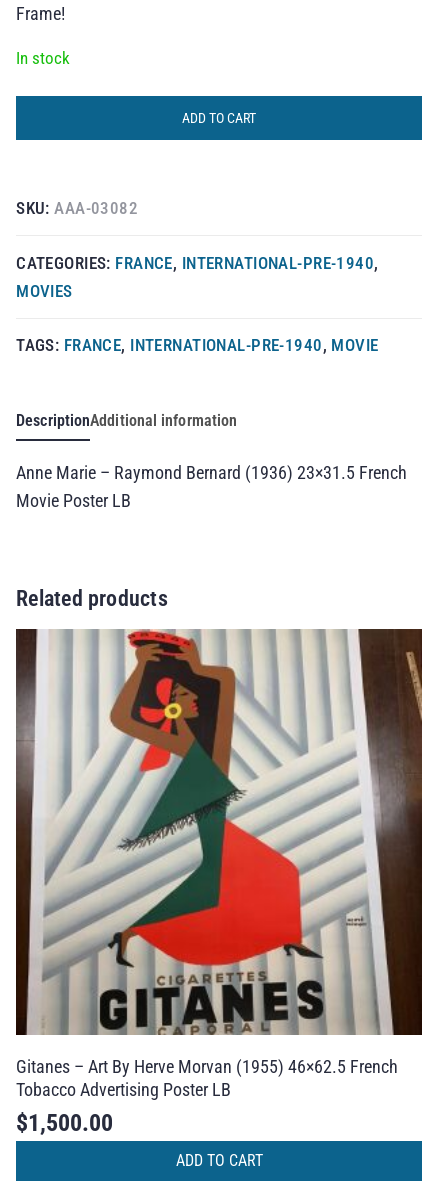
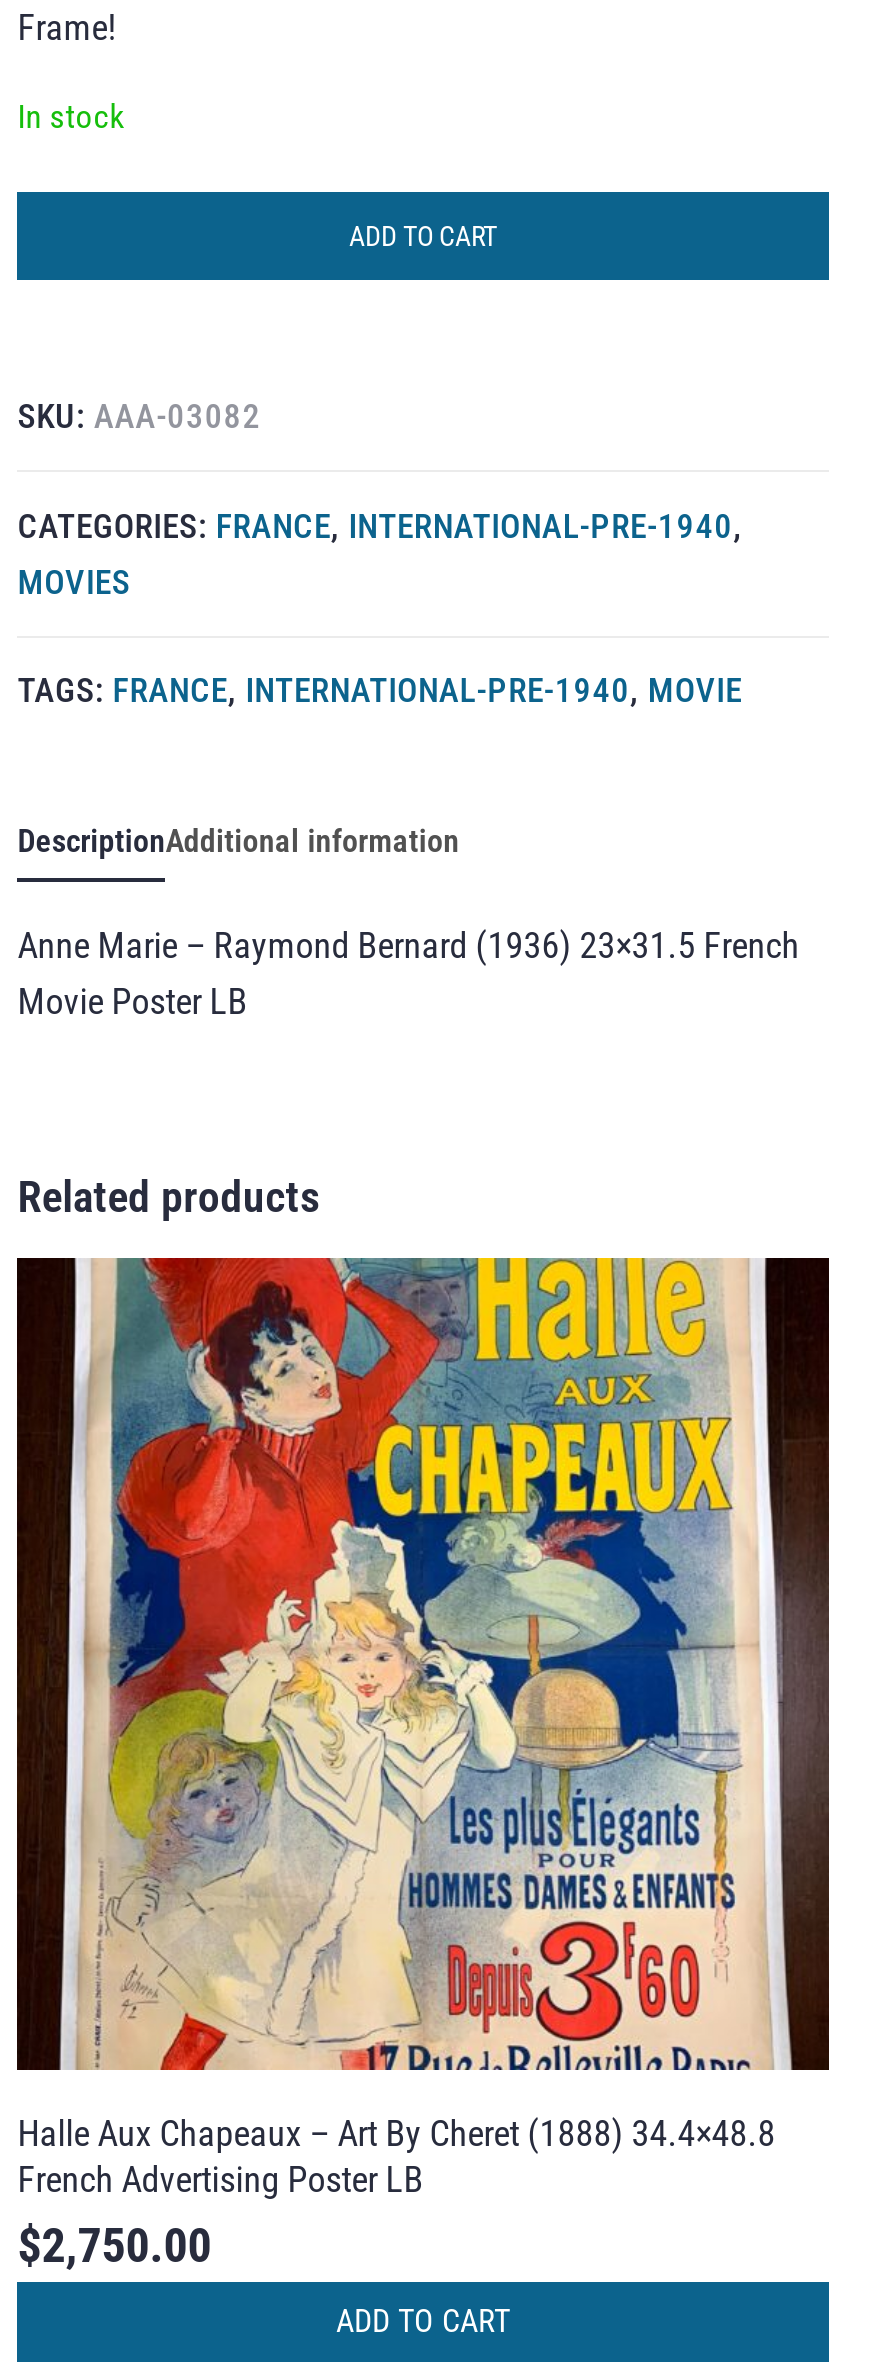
[15,628,423,1137] [image] | Gitanes – Art By Herve Morvan (1955) 46×62.5 French | Tobacco Advertising Poster LB | $1,500.00 -> [15,1256,831,2274] [image] | Halle Aux Chapeaux – Art By Cheret (1888) 34.4×48.8 | French Advertising Poster LB | $2,750.00

